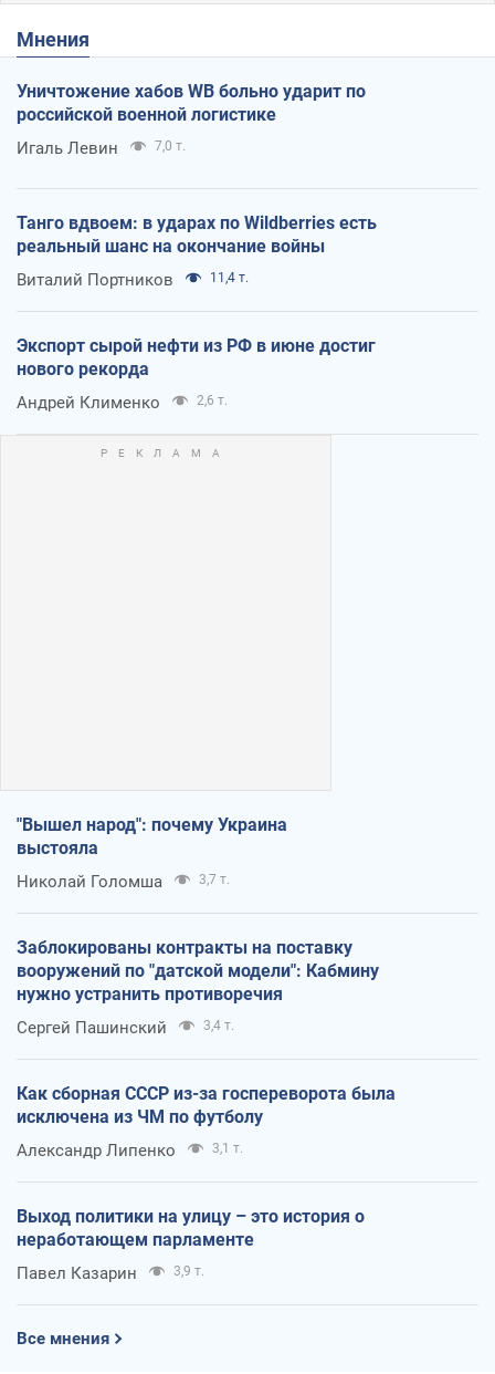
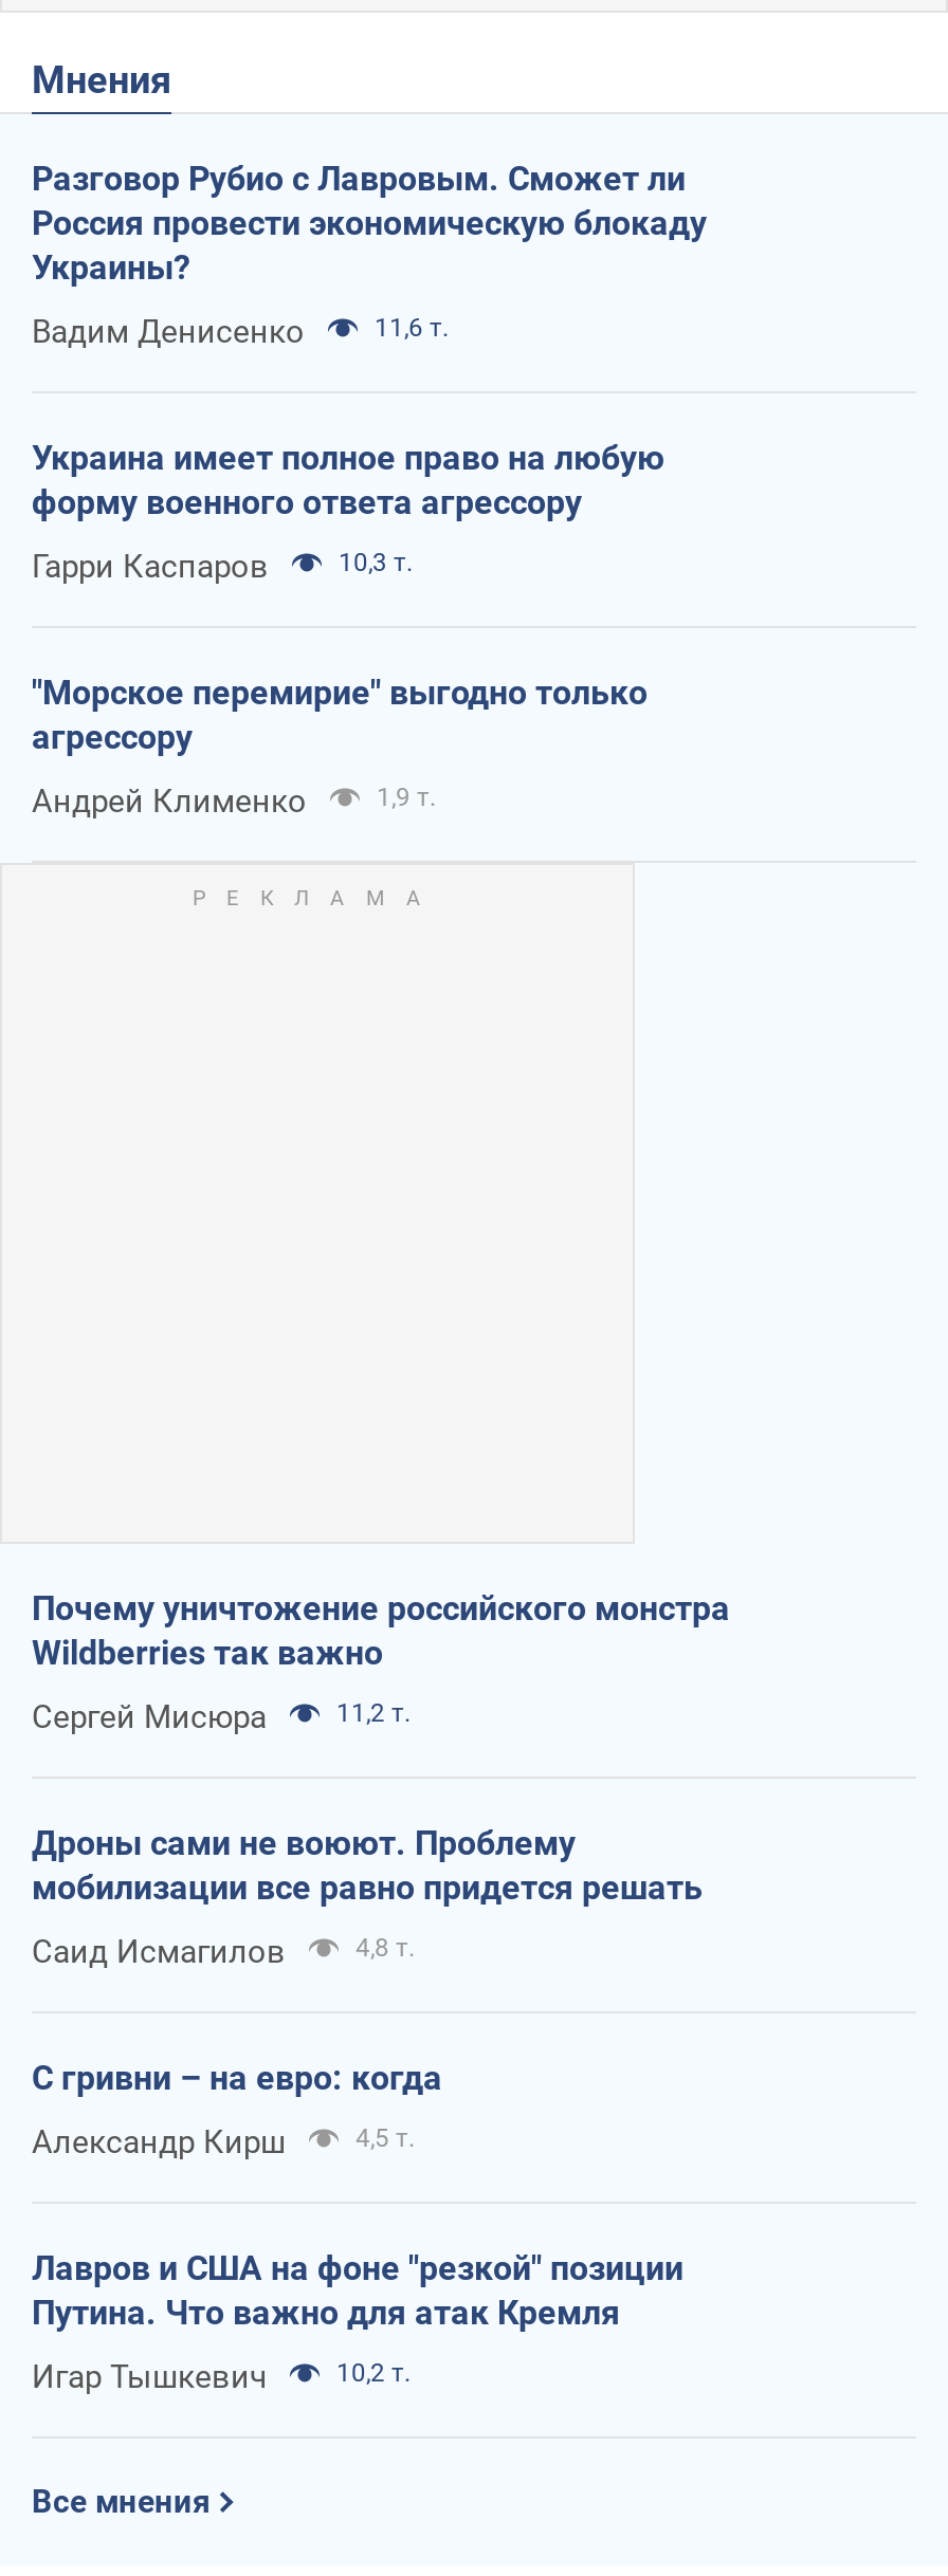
[17,80,366,125] Уничтожение хабов WB больно ударит по | российской военной логистике -> [32,158,707,287] Разговор Рубио с Лавровым. Сможет ли | Россия провести экономическую блокаду | Украины?
[17,138,186,158] Игаль Левин | 7,0 т. -> [32,312,449,350] Вадим Денисенко | 11,6 т.
[17,212,377,256] Танго вдвоем: в ударах по Wildberries есть | реальный шанс на окончание войны -> [32,437,664,522] Украина имеет полное право на любую | форму военного ответа агрессору
[17,270,249,290] Виталий Портников | 11,4 т. -> [32,547,413,585] Гарри Каспаров | 10,3 т.
[17,335,376,379] Экспорт сырой нефти из РФ в июне достиг | нового рекорда -> [32,672,648,757] "Морское перемирие" выгодно только | агрессору
[197,392,228,408] 2,6 т. -> [377,782,436,812] 1,9 т.
[17,814,287,858] "Вышел народ": почему Украина | выстояла -> [32,1588,730,1672] Почему уничтожение российского монстра | Wildberries так важно
[17,871,230,891] Николай Голомша | 3,7 т. -> [32,1698,411,1736] Сергей Мисюра | 11,2 т.
[17,937,379,1004] Заблокированы контракты на поставку | вооружений по "датской модели": Кабмину | нужно устранить противоречия -> [32,1822,703,1907] Дроны сами не воюют. Проблему | мобилизации все равно придется решать
[17,1017,234,1037] Сергей Пашинский | 3,4 т. -> [32,1932,415,1970] Саид Исмагилов | 4,8 т.
[17,1083,396,1127] Как сборная СССР из-за госпереворота была | исключена из ЧМ по футболу -> [32,2057,442,2097] С гривни – на евро: когда
[17,1140,243,1160] Александр Липенко | 3,1 т. -> [32,2123,415,2161] Александр Кирш | 4,5 т.
[17,1206,365,1250] Выход политики на улицу – это история о | неработающем парламенте -> [32,2248,683,2332] Лавров и США на фоне "резкой" позиции | Путина. Что важно для атак Кремля
[17,1263,204,1283] Павел Казарин | 3,9 т. -> [32,2358,411,2396] Игар Тышкевич | 10,2 т.

